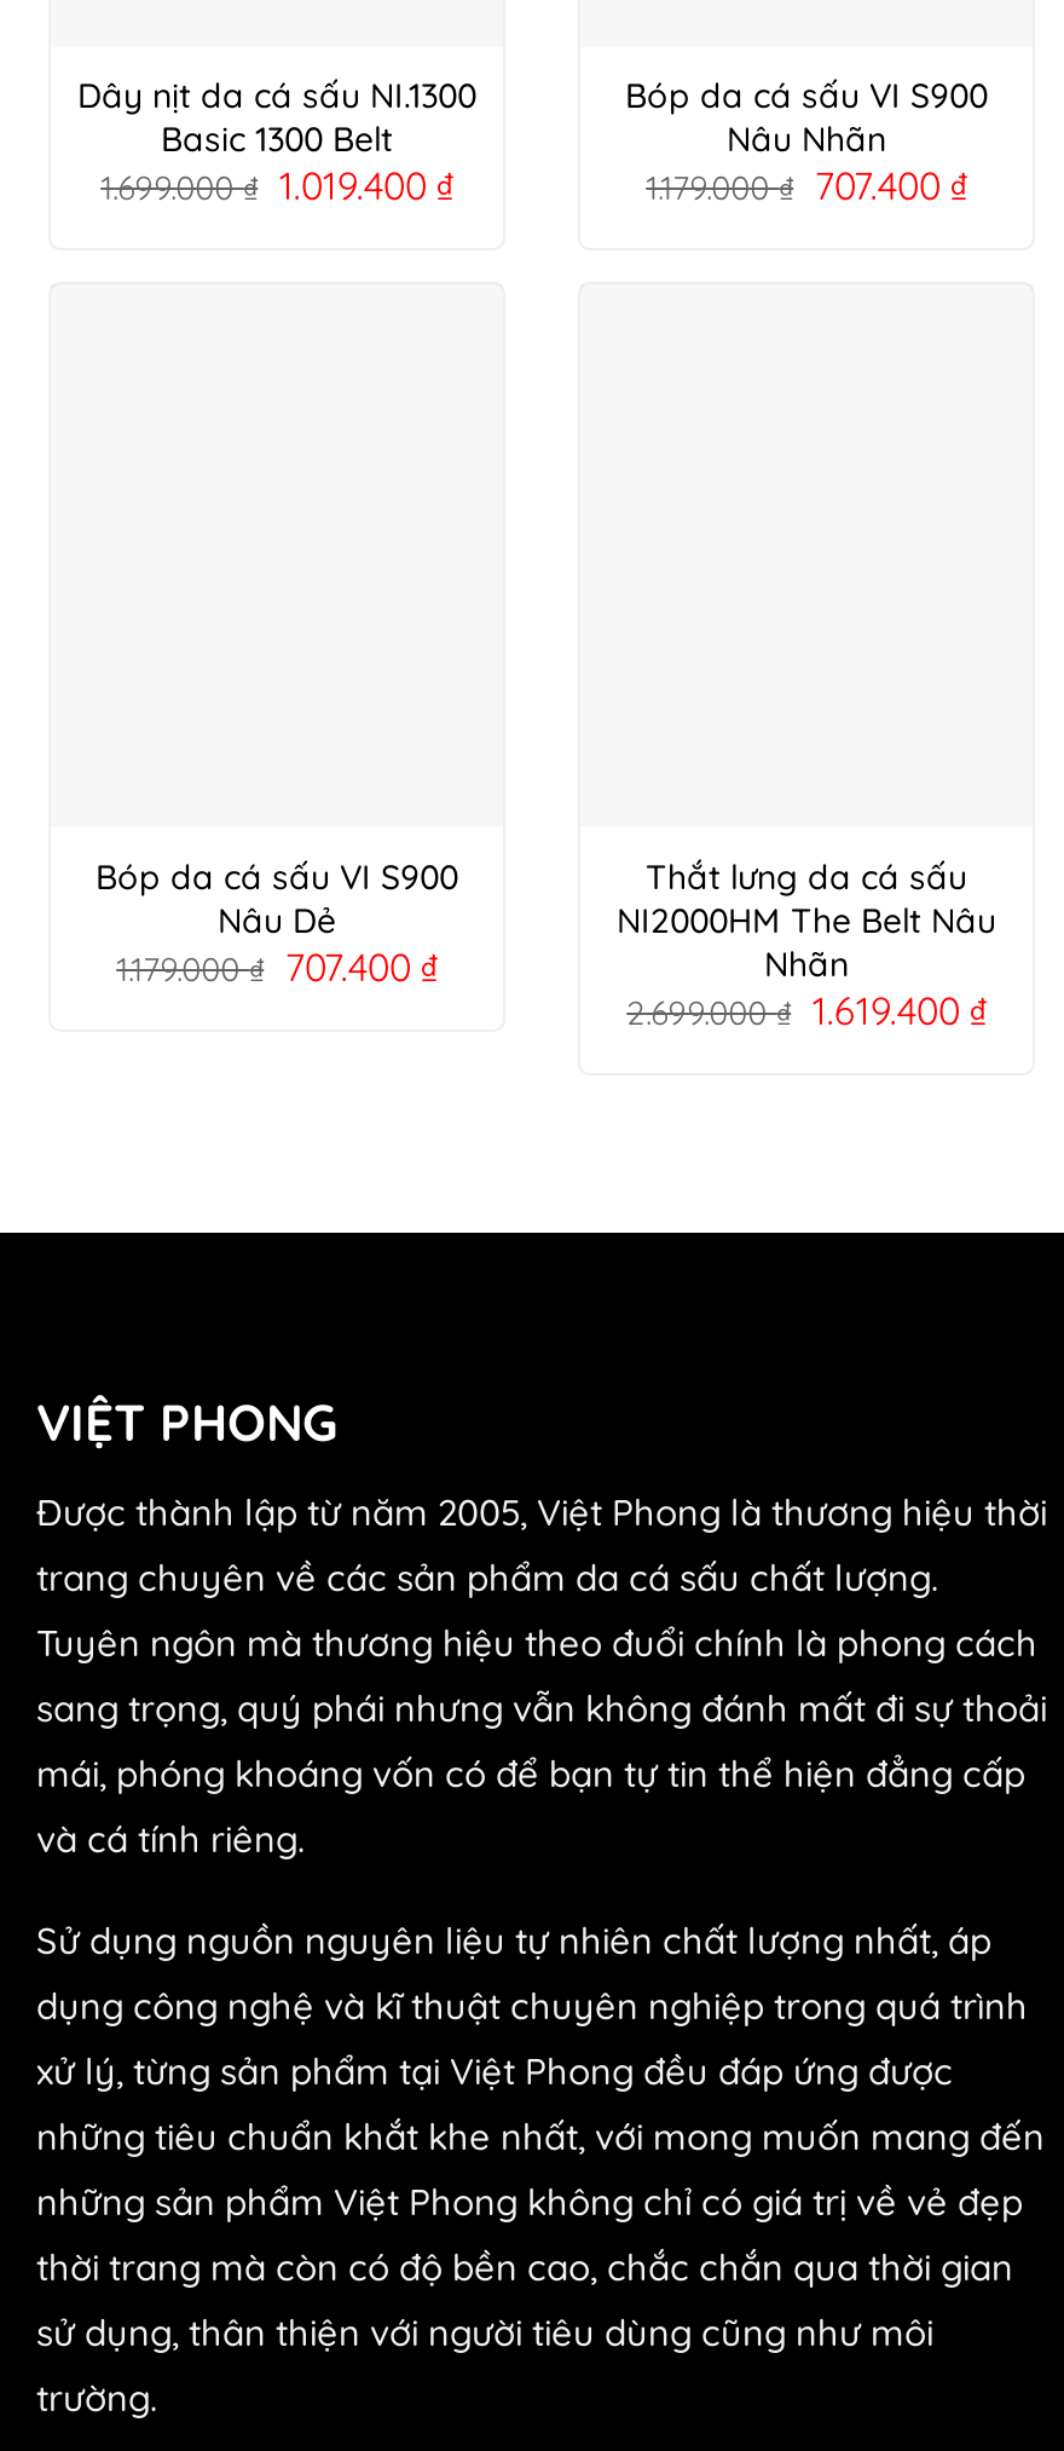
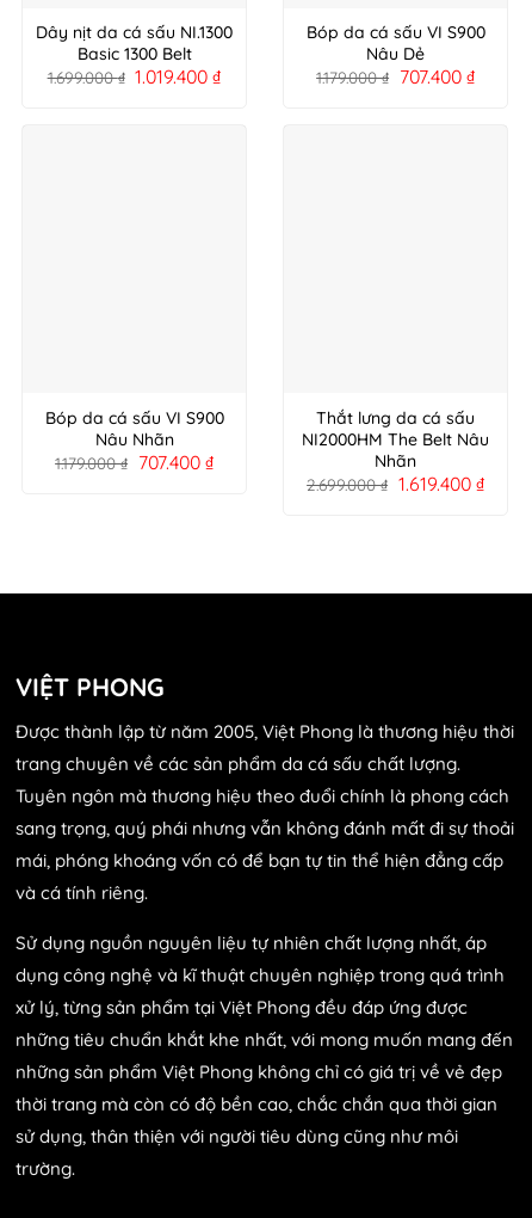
moved [727,118,886,162] -> [95,429,174,450]: Nâu Nhãn
moved [218,899,336,942] -> [366,43,425,65]: Nâu Dẻ

